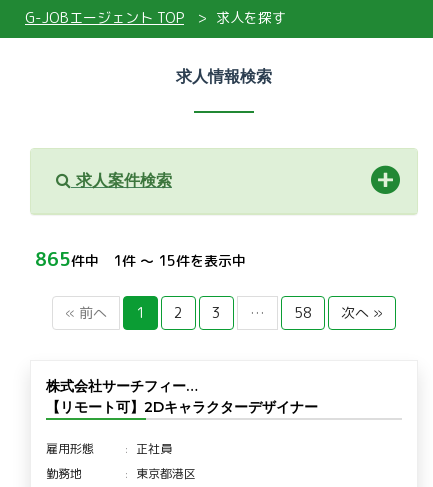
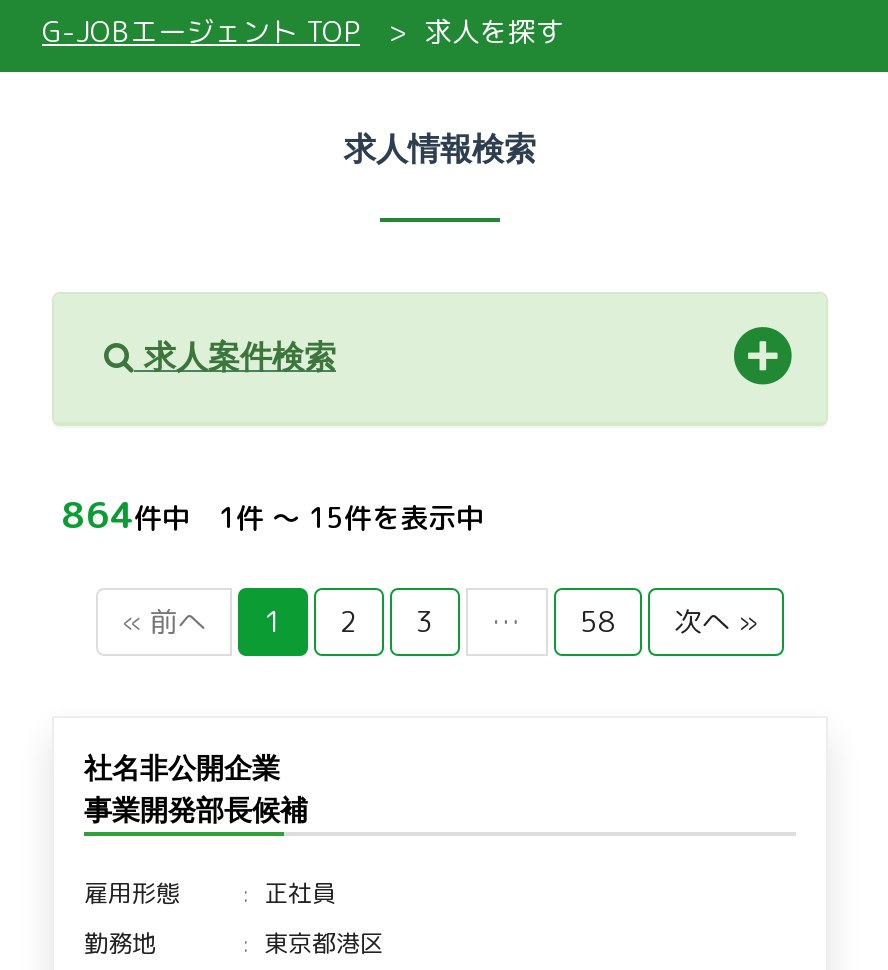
[35,247,246,272] 865件中 1件 〜 15件を表示中 -> [62,491,484,541] 864件中 1件 〜 15件を表示中
[46,377,318,416] 株式会社サーチフィー… | 【リモート可】2Dキャラクターデザイナー -> [84,751,308,829] 社名非公開企業 | 事業開発部長候補

